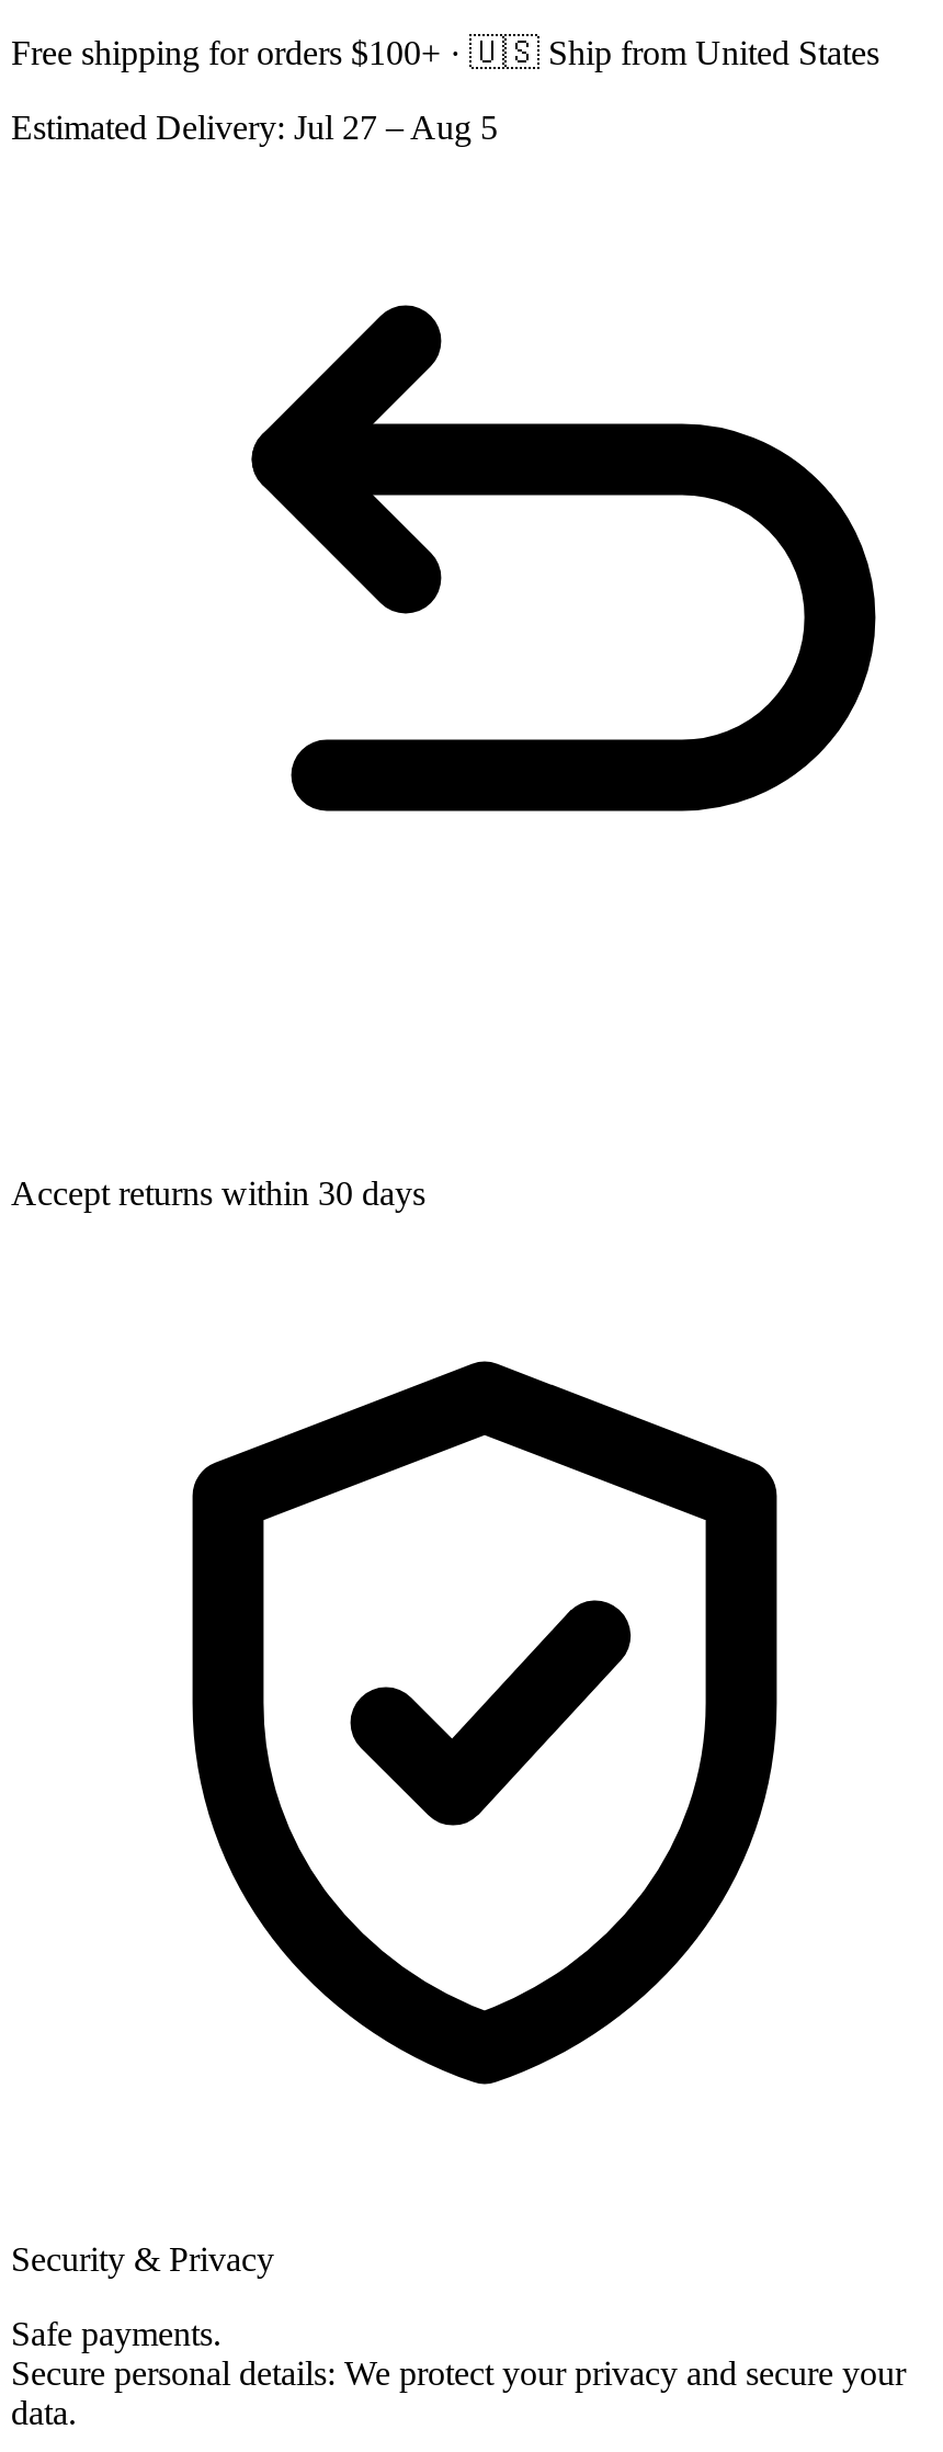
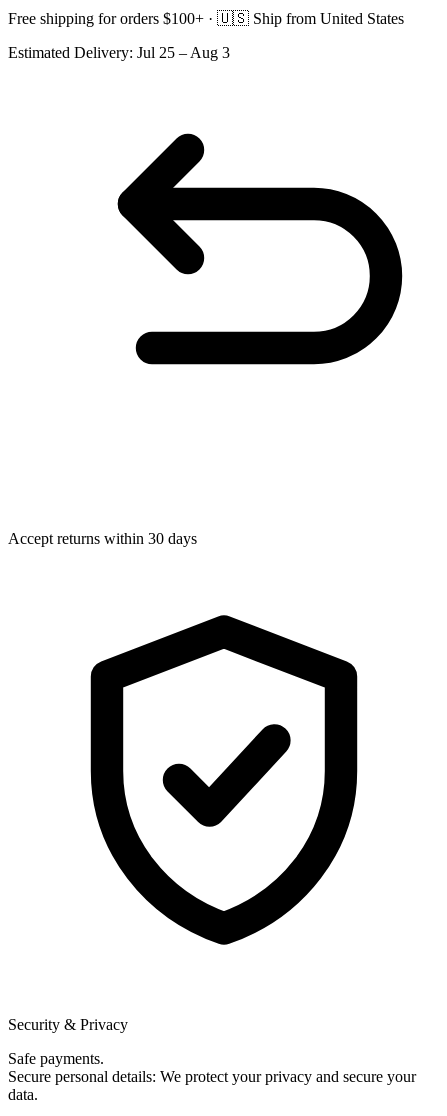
[11,109,498,146] Estimated Delivery: Jul 27 – Aug 5 -> [8,44,230,61] Estimated Delivery: Jul 25 – Aug 3

